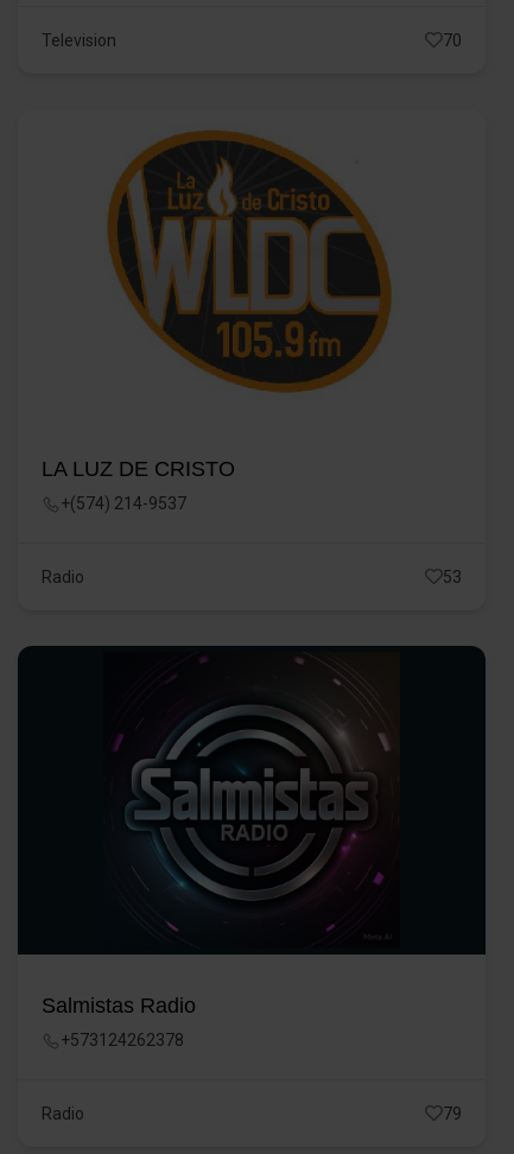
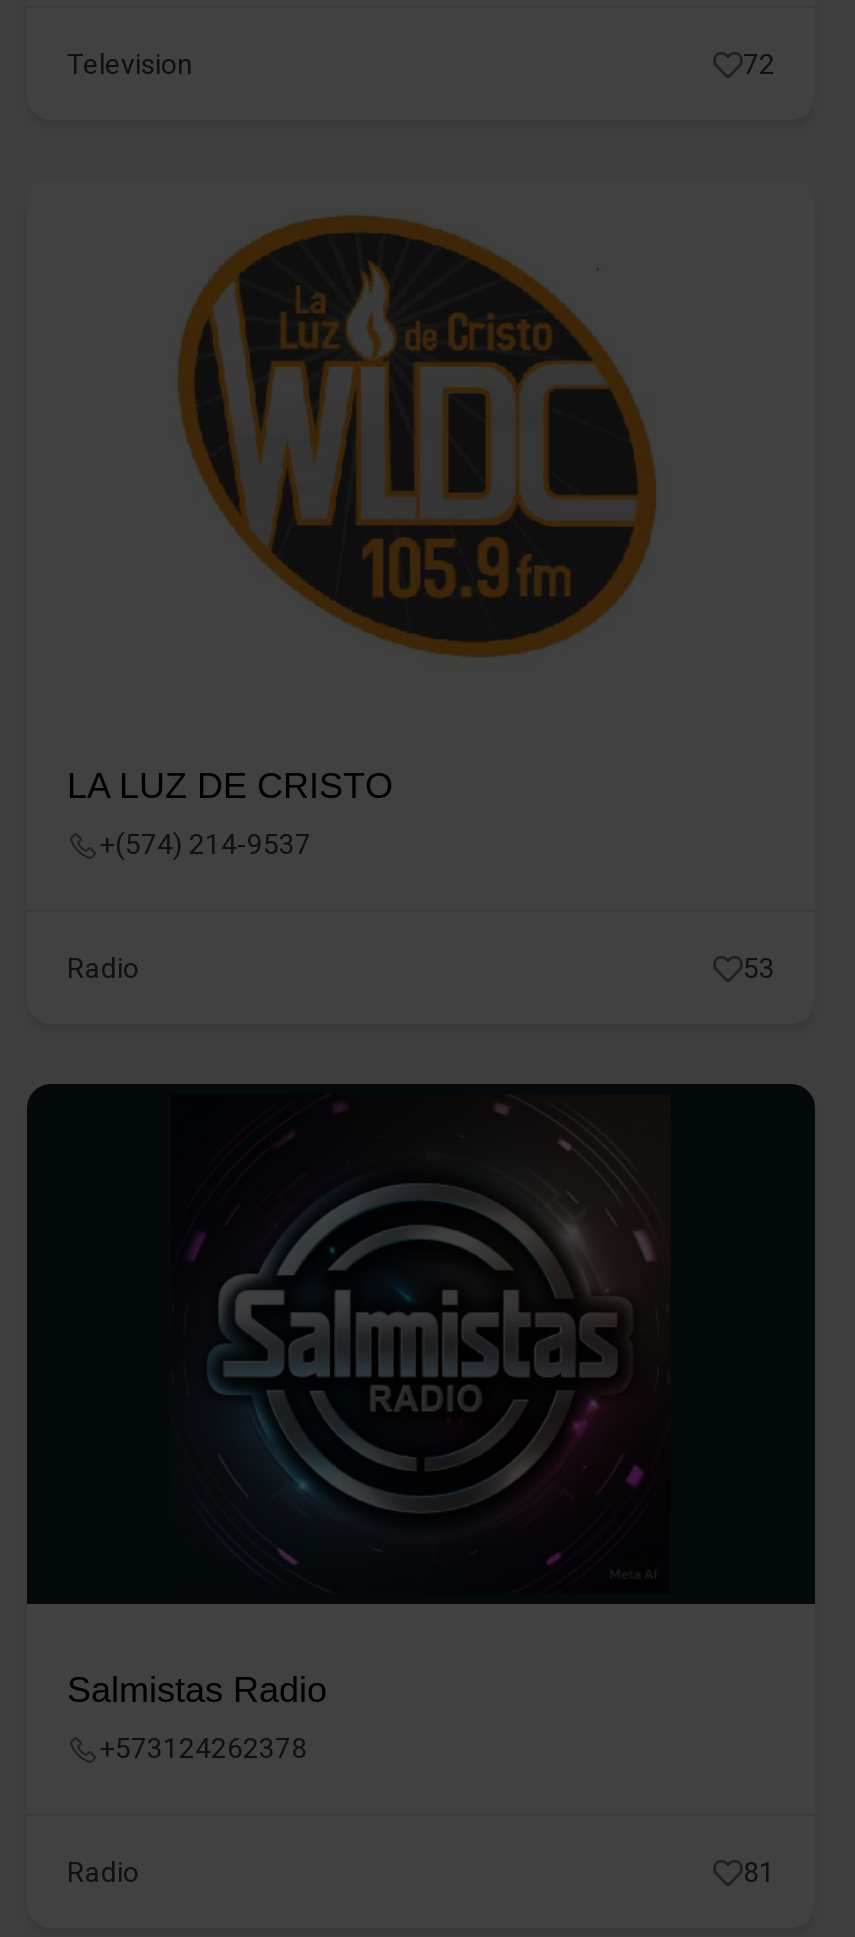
[443,31,462,50] 70 -> [743,49,775,81] 72
[443,1104,462,1123] 79 -> [743,1857,775,1889] 81

